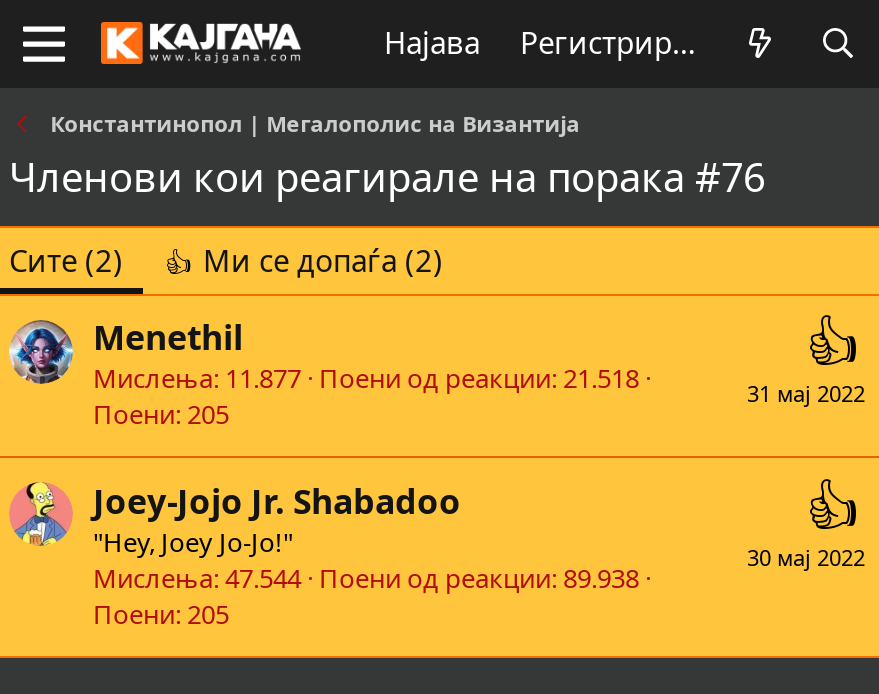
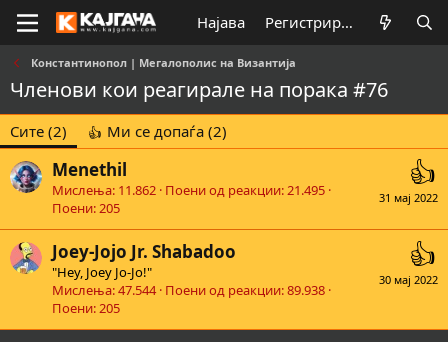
[93,361,639,397] Мислења 11.877 Поени од реакции 21.518 -> [52,181,325,199] Мислења 11.862 Поени од реакции 21.495

